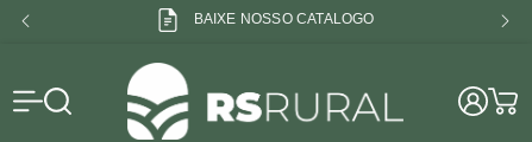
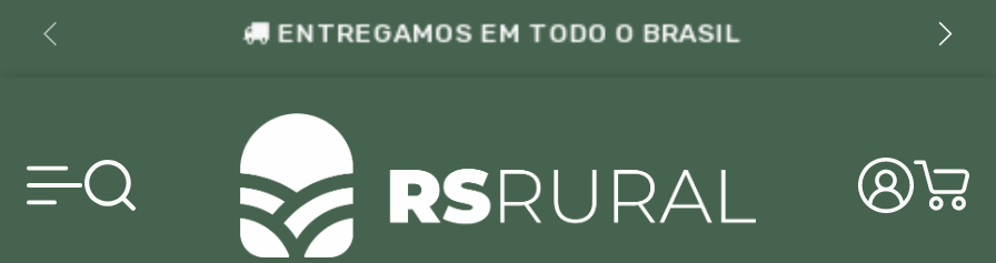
[190,11,374,27] BAIXE NOSSO CATALOGO -> [276,18,747,49] ENTREGAMOS EM TODO O BRASIL

